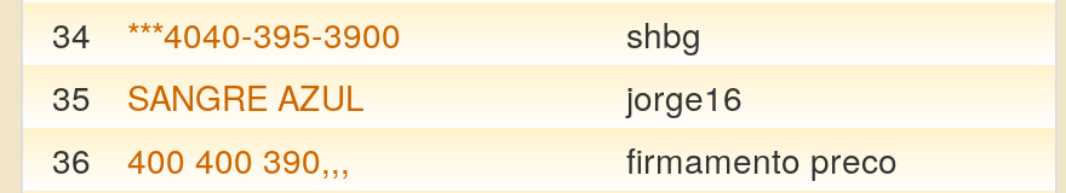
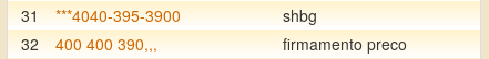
[52,10,401,58] 34 ***4040-395-3900 -> [21,4,181,26] 31 ***4040-395-3900
[52,72,743,183] 35 | SANGRE AZUL | jorge16 | 36 -> [21,33,39,55] 32

